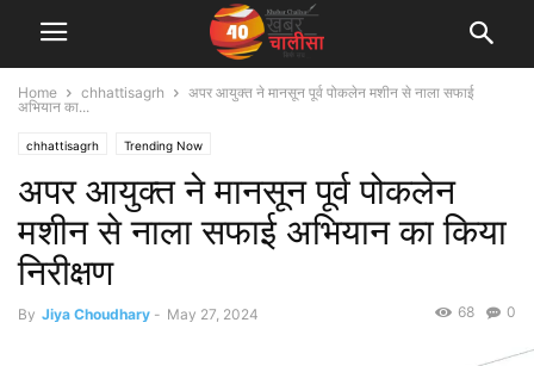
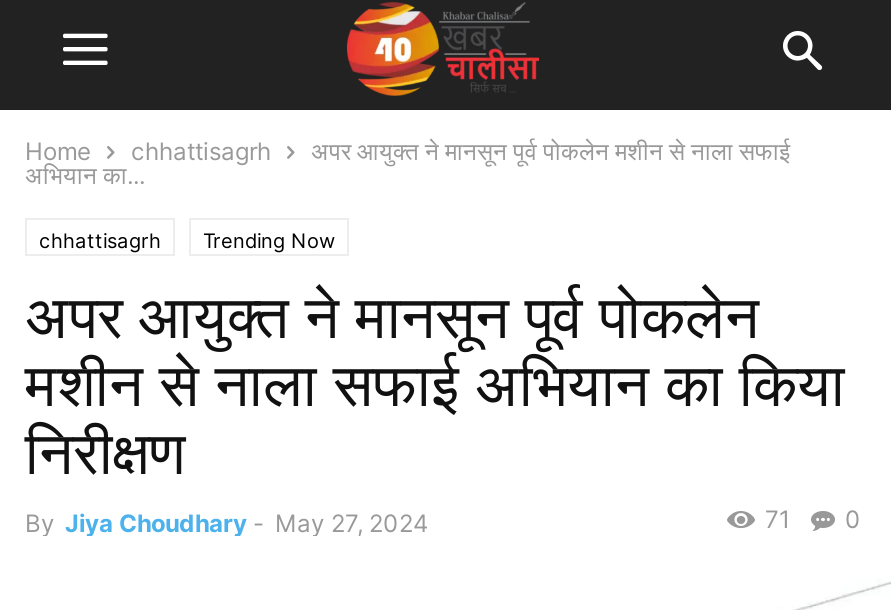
[458,303,516,321] 68 0 -> [765,504,861,534] 71 0

